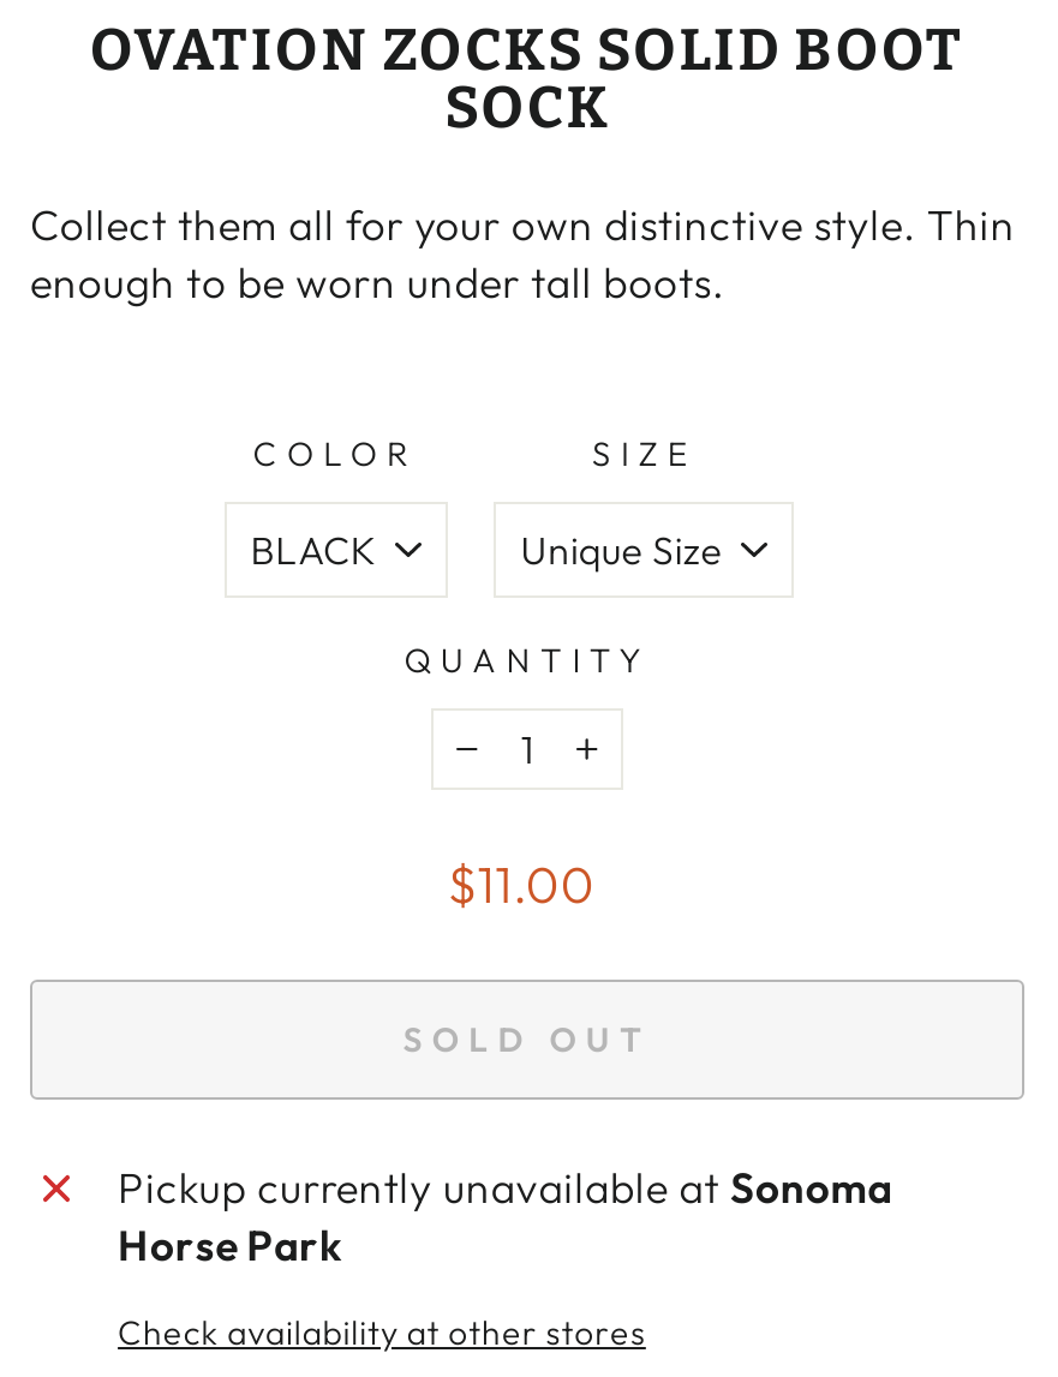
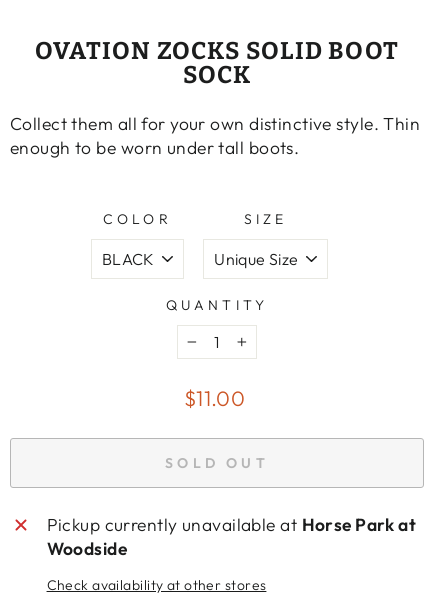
[118,1162,893,1273] Pickup currently unavailable at Sonoma | Horse Park -> [46,514,416,560] Pickup currently unavailable at Horse Park at | Woodside

